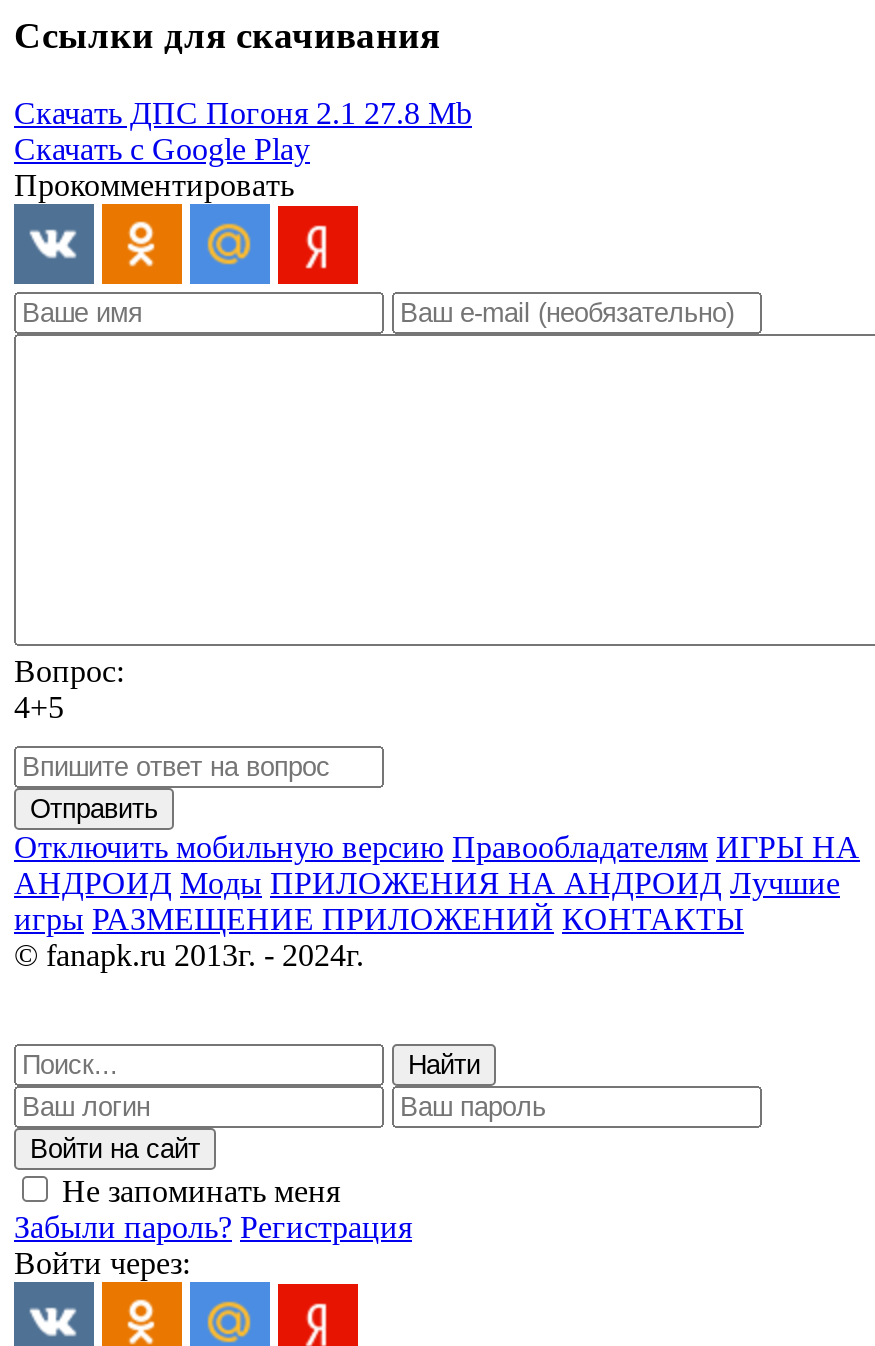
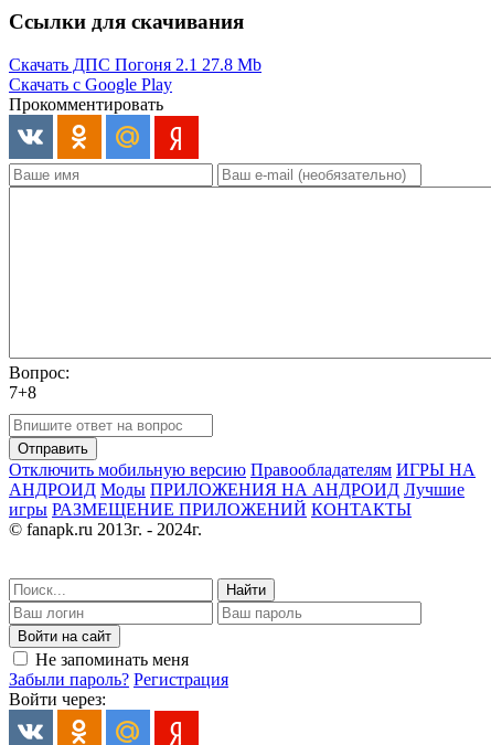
[14,690,64,724] 4+5 -> [9,383,36,402] 7+8

